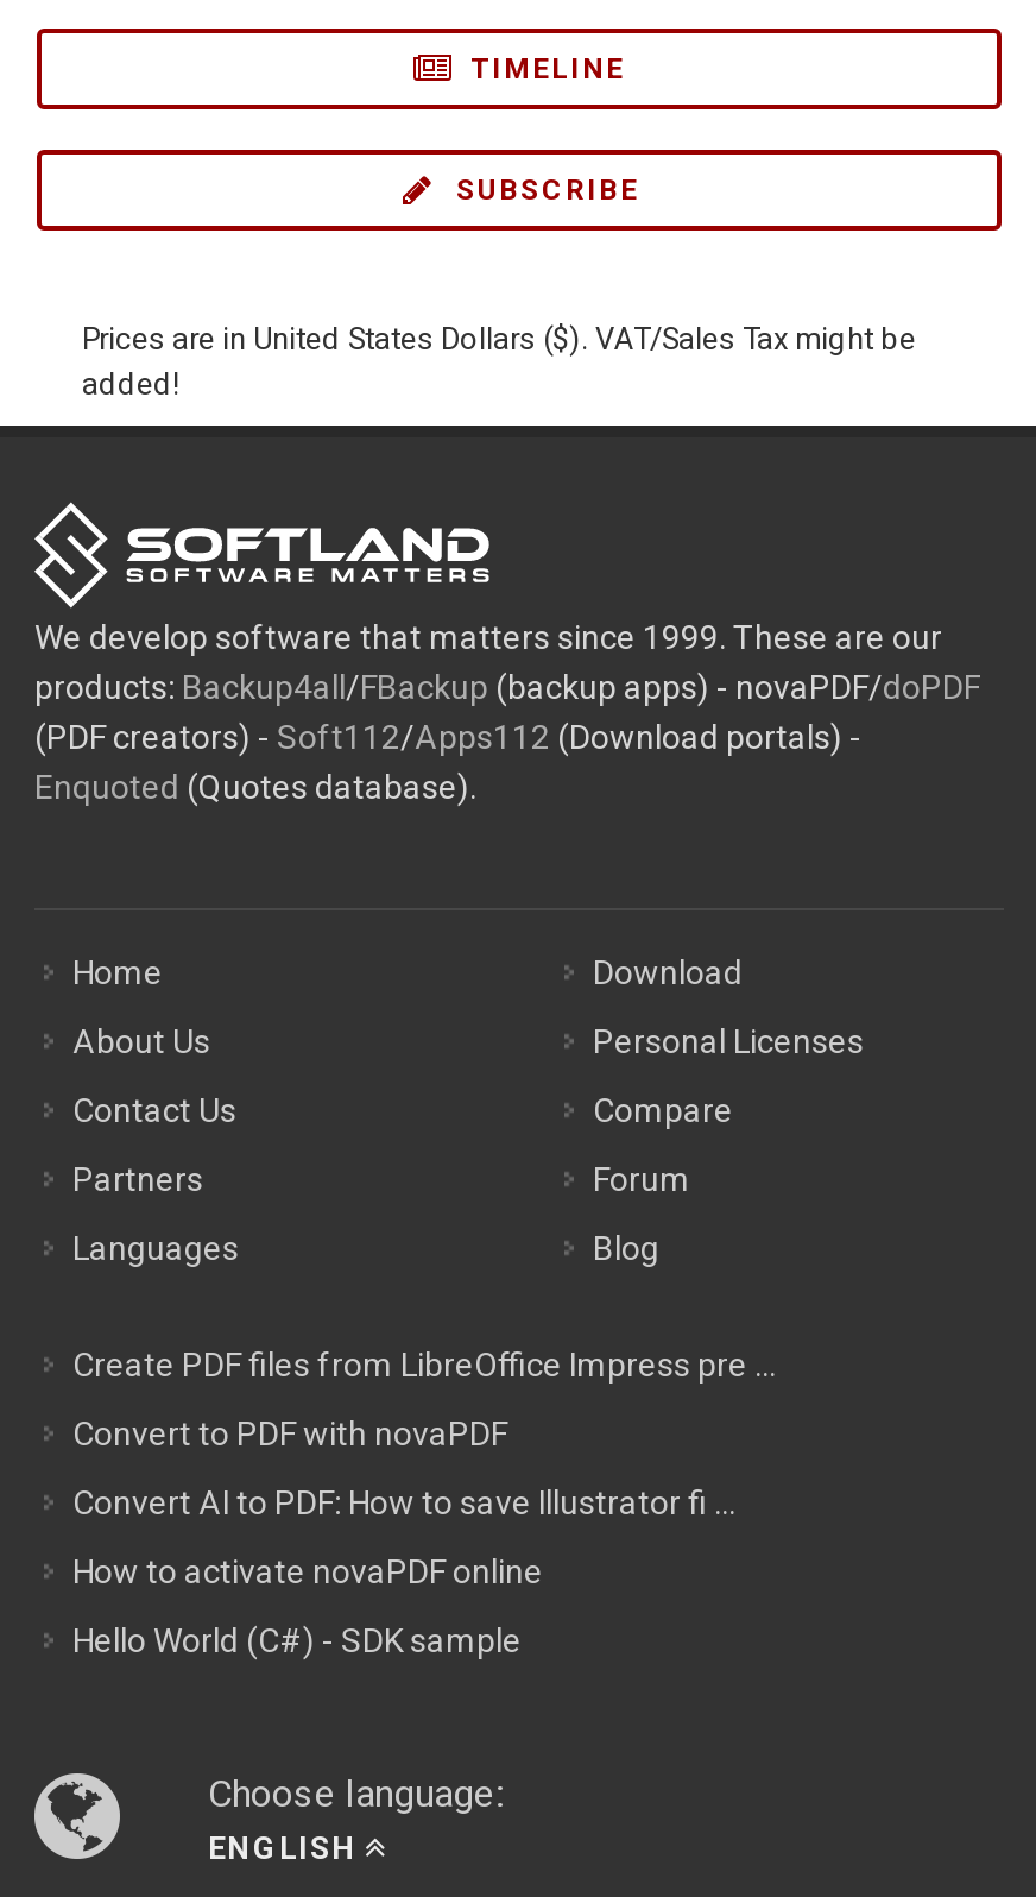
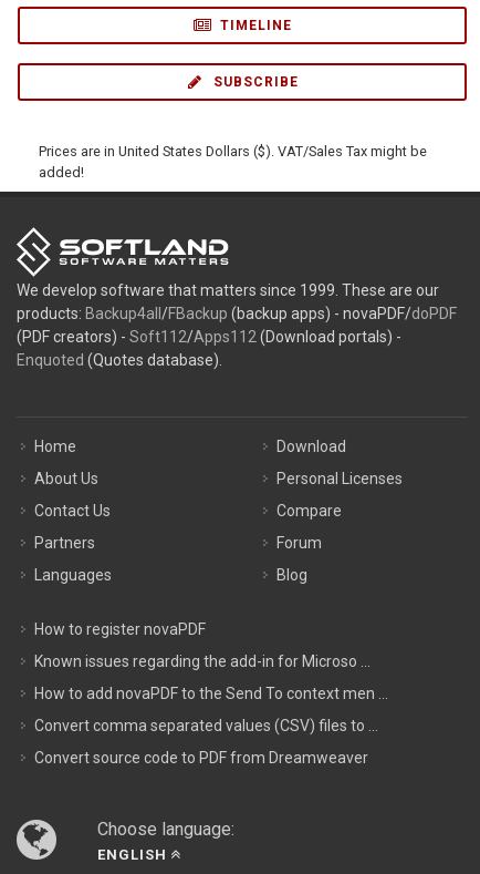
[72,1345,776,1384] Create PDF files from LibreOffice Impress pre ... -> [34,620,206,638] How to register novaPDF
[72,1414,507,1452] Convert to PDF with novaPDF -> [34,652,371,670] Known issues regarding the add-in for Microso ...
[72,1483,735,1521] Convert AI to PDF: How to save Illustrator fi ... -> [34,685,388,702] How to add novaPDF to the Send To context men ...
[72,1552,543,1590] How to activate novaPDF online -> [34,717,378,734] Convert comma separated values (CSV) files to ...
[72,1621,522,1659] Hello World (C#) - SDK sample -> [34,749,368,767] Convert source code to PDF from Dreamweaver

